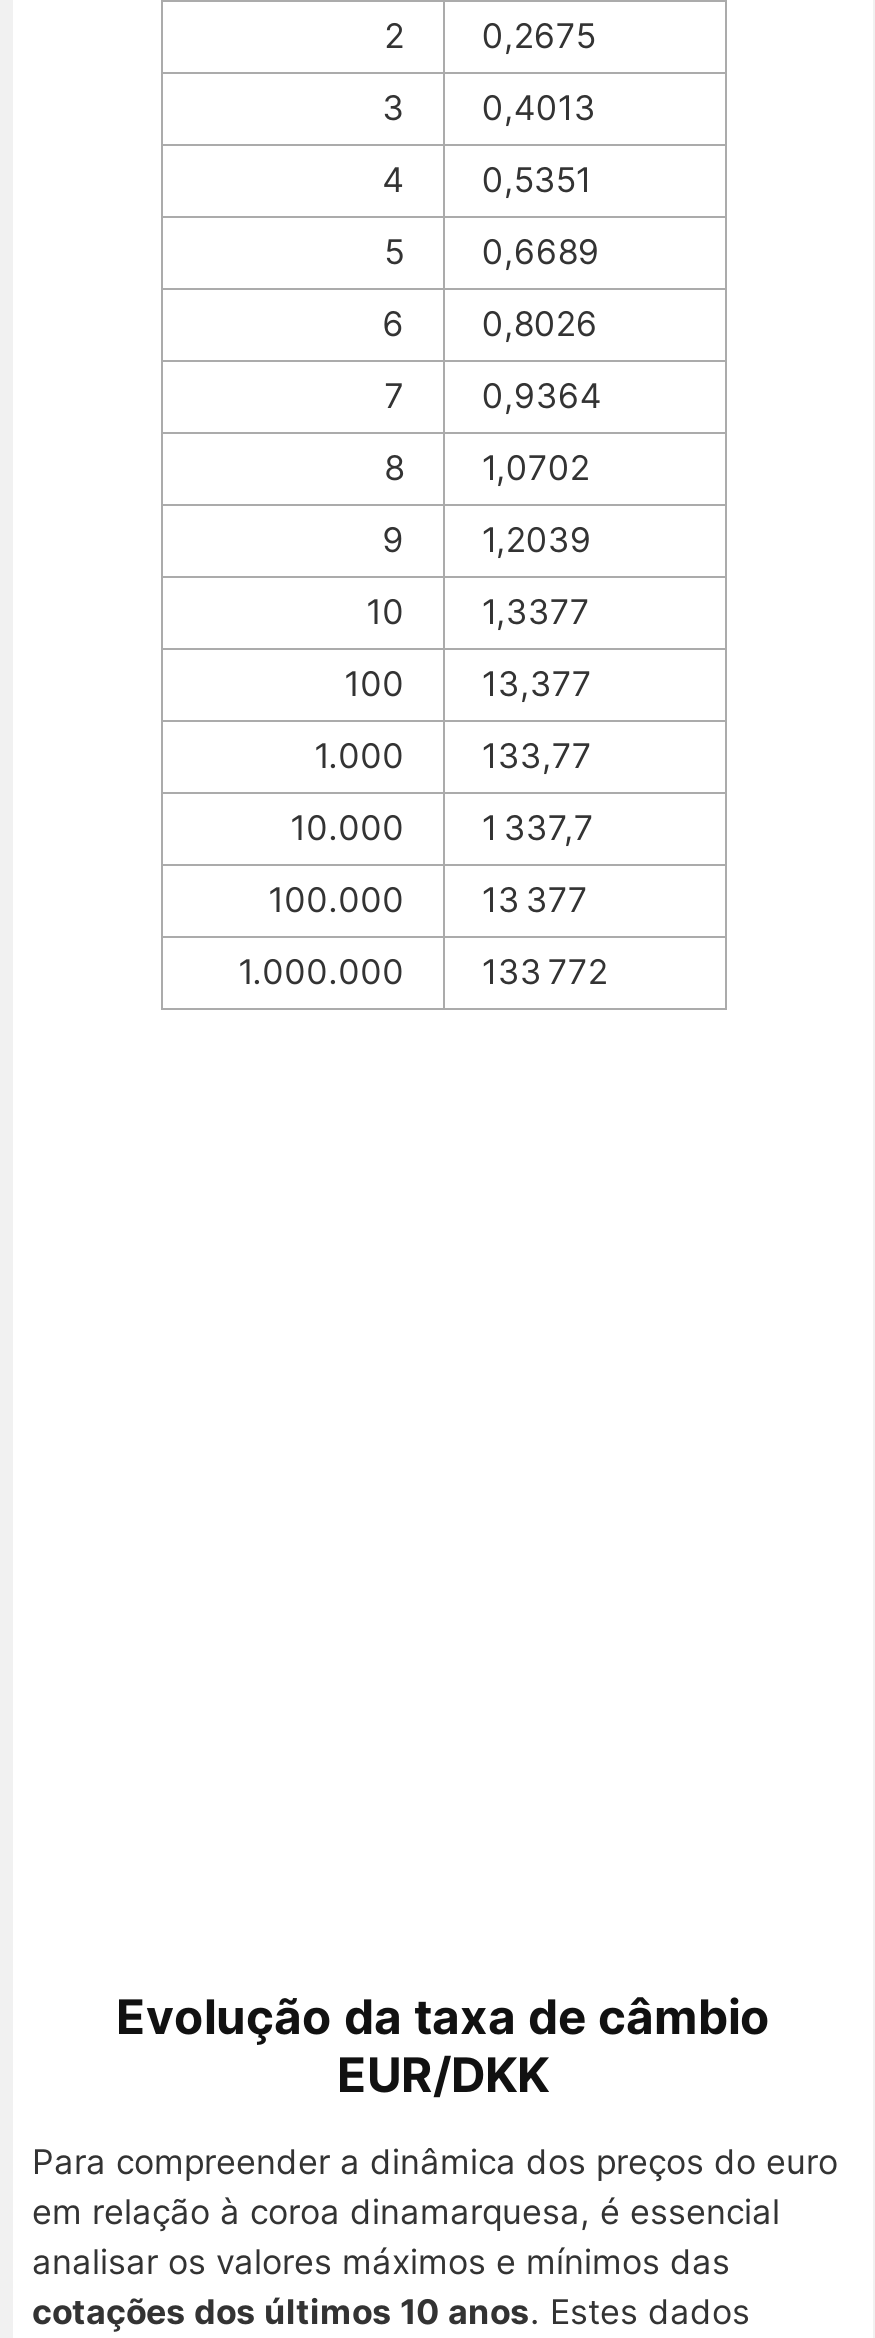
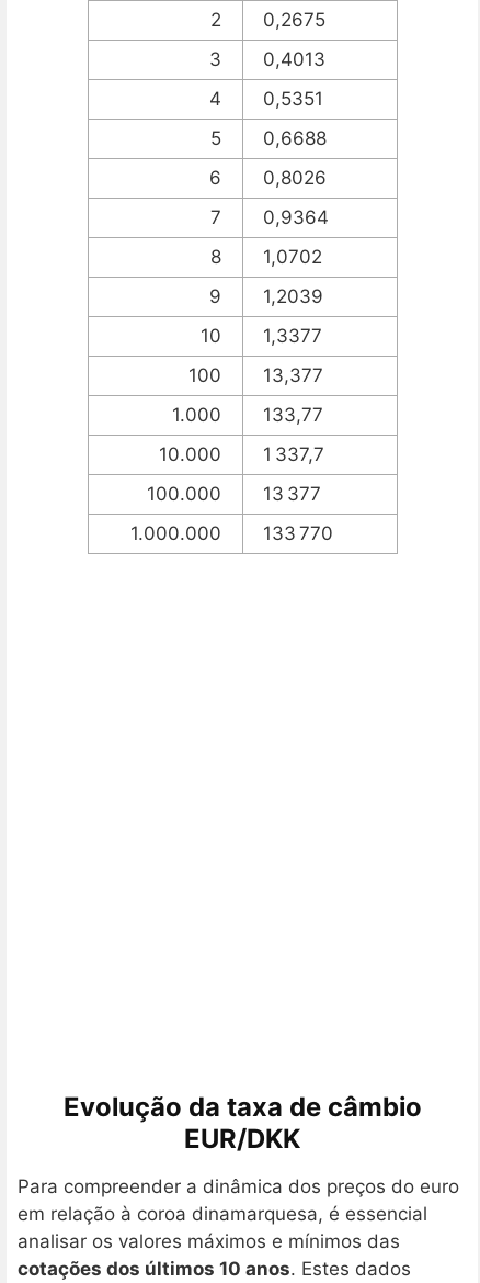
[384,231,600,271] 5 0,6689 -> [210,127,327,149] 5 0,6688
[238,951,608,991] 1.000.000 133 772 -> [130,522,334,544] 1.000.000 133 770

